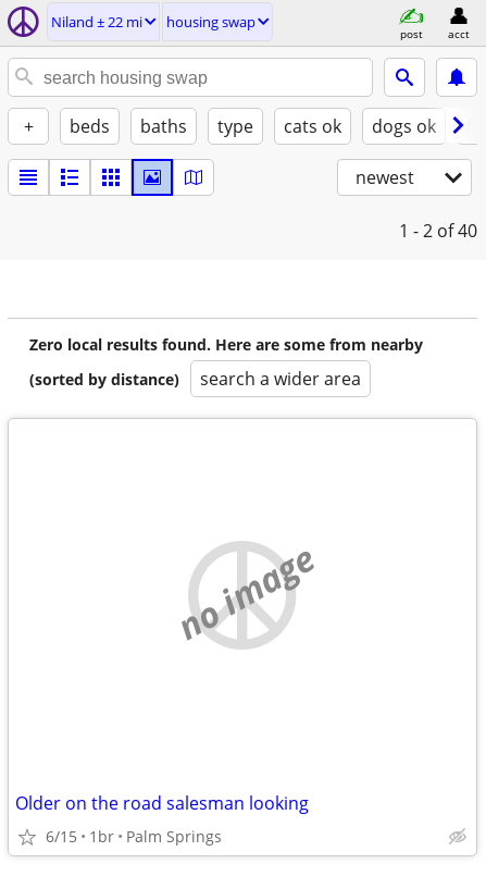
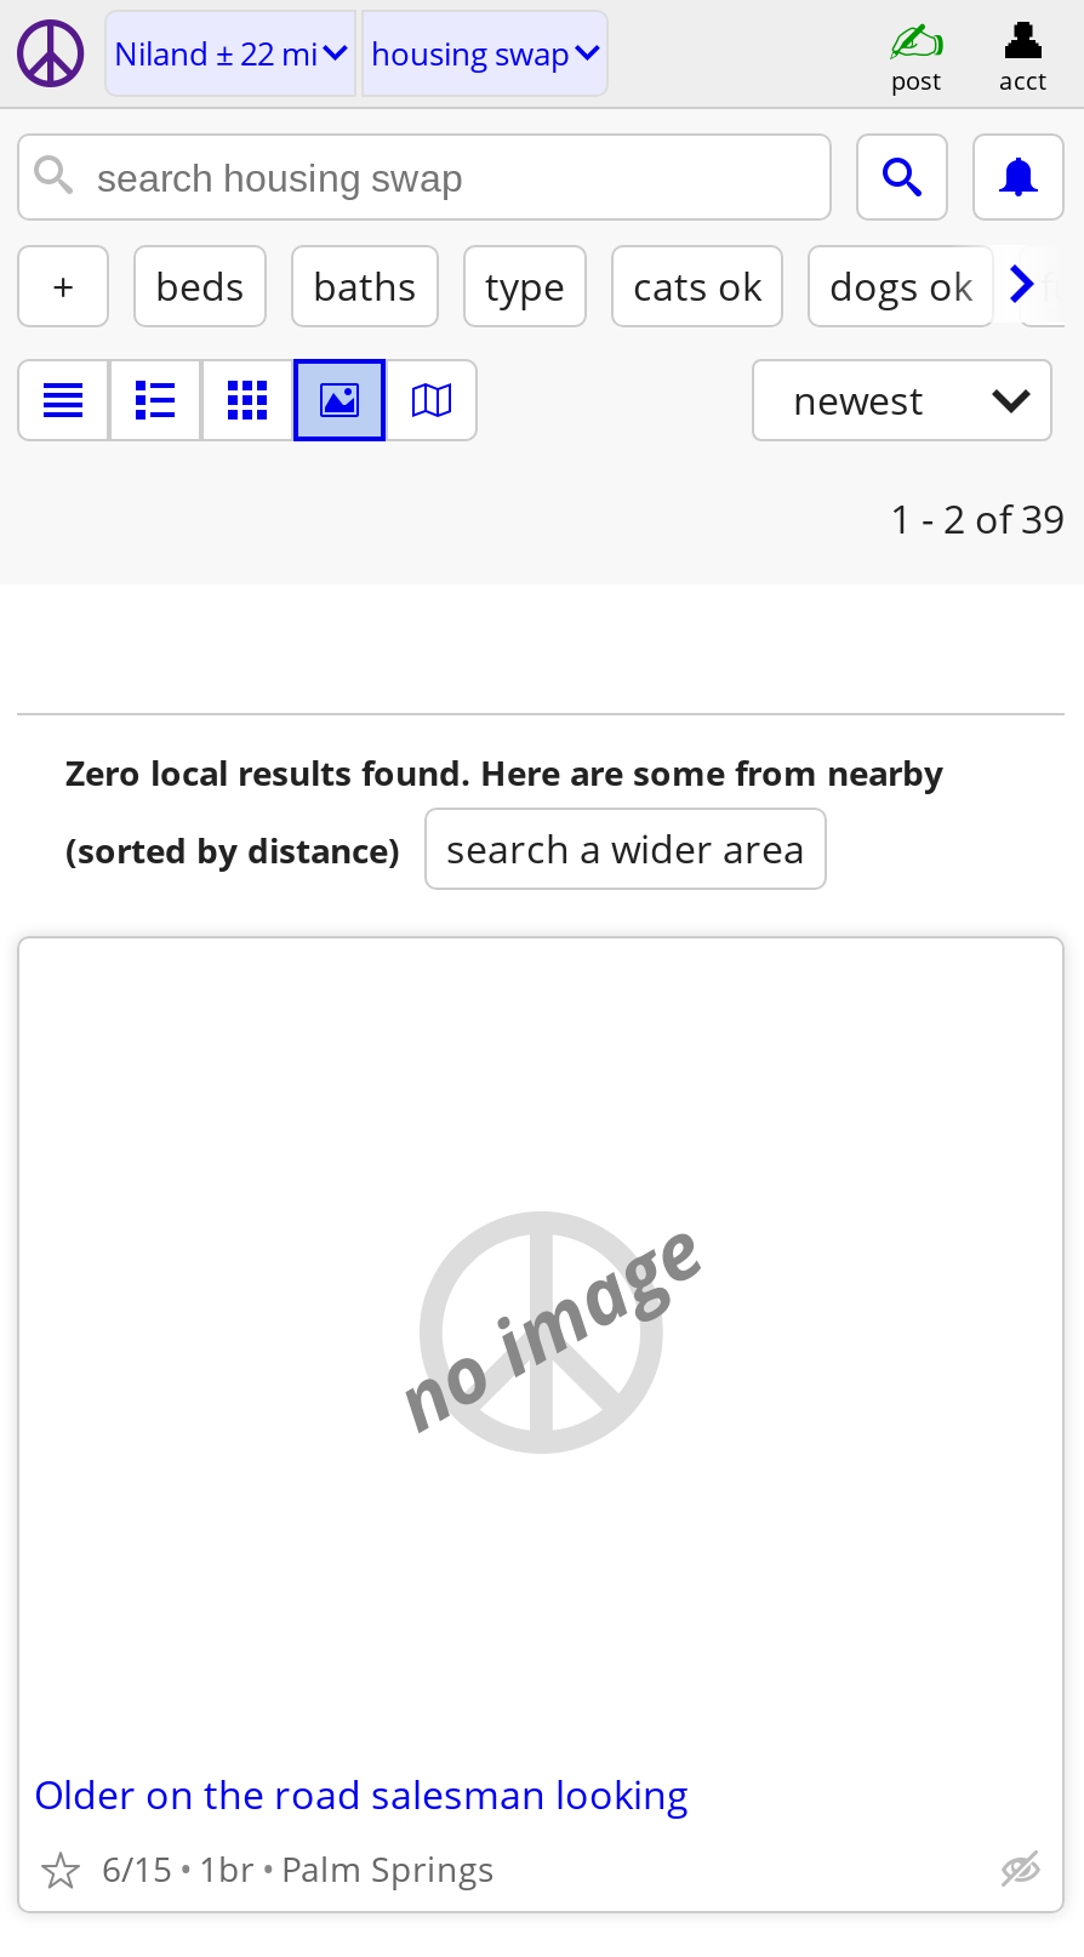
[399,219,477,243] 1 - 2 of 40 -> [890,492,1065,546] 1 - 2 of 39

